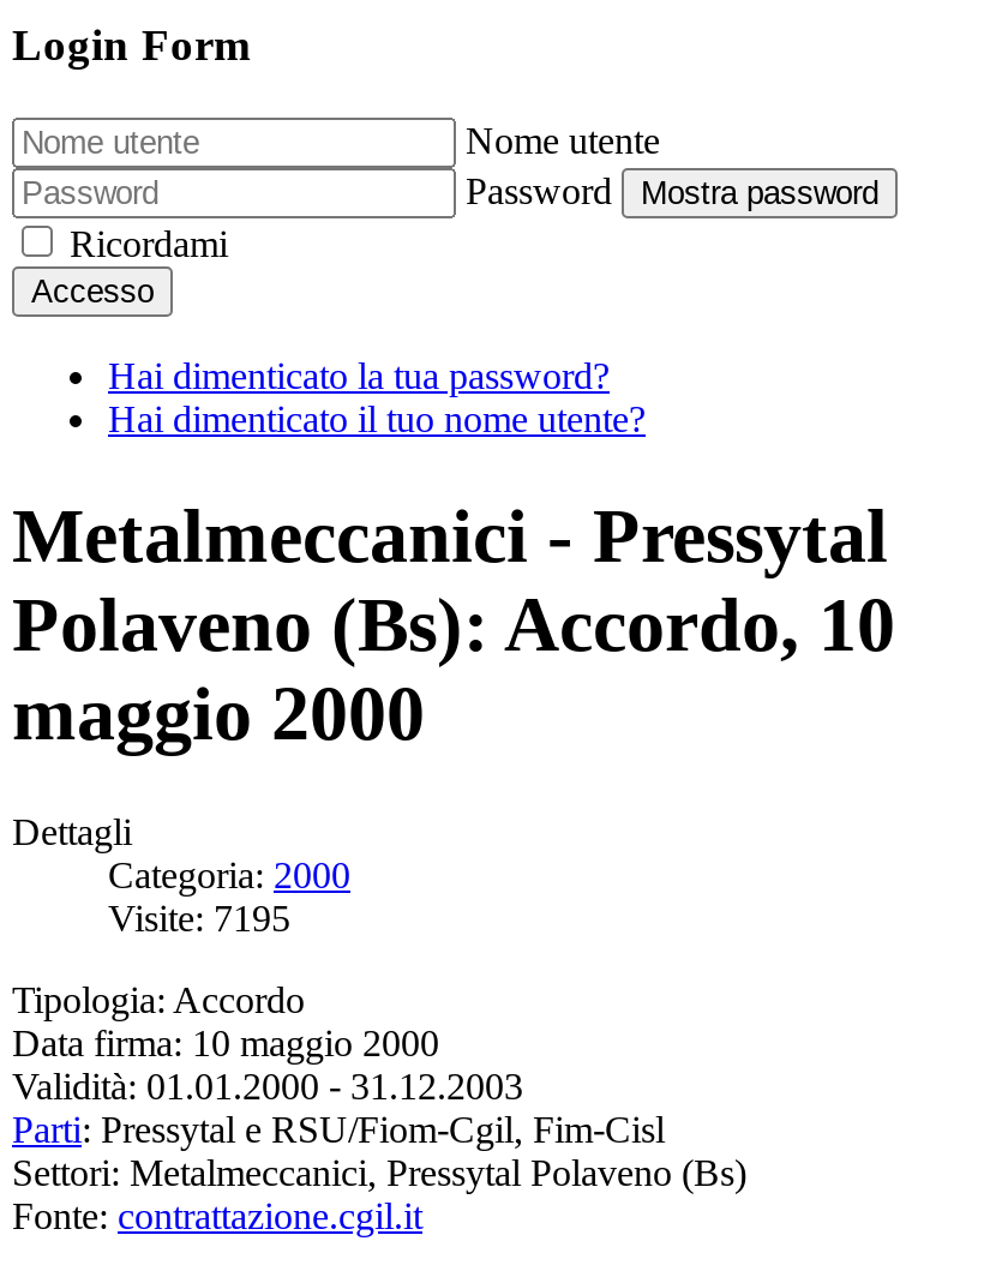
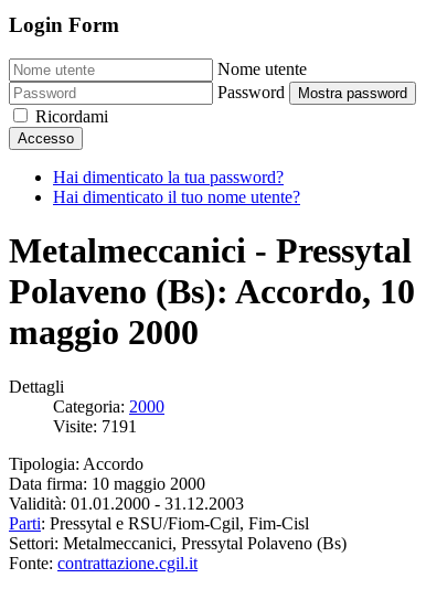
[108,897,290,938] Visite: 7195 -> [53,416,137,435] Visite: 7191

